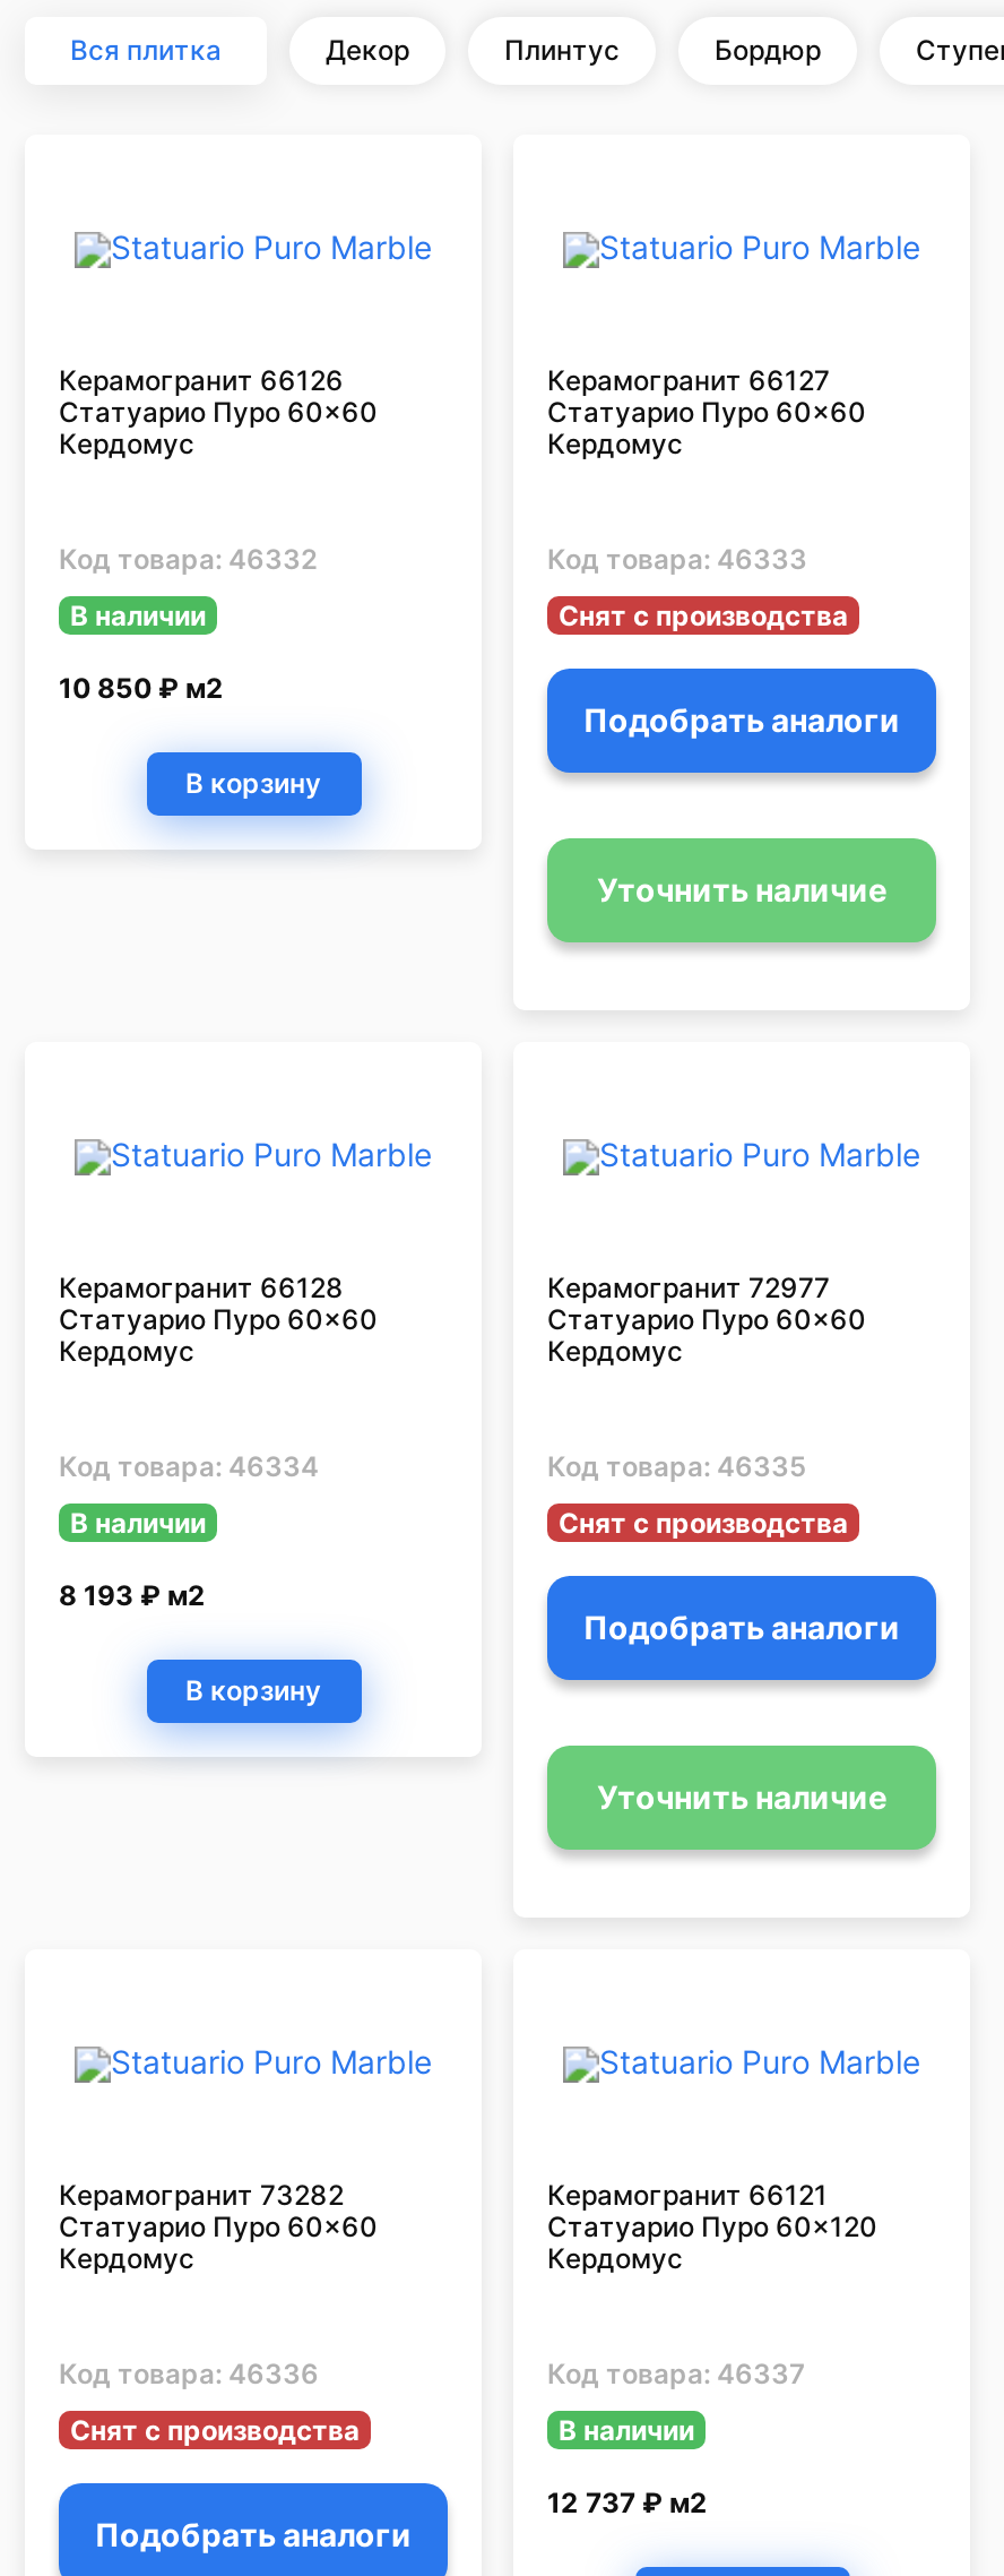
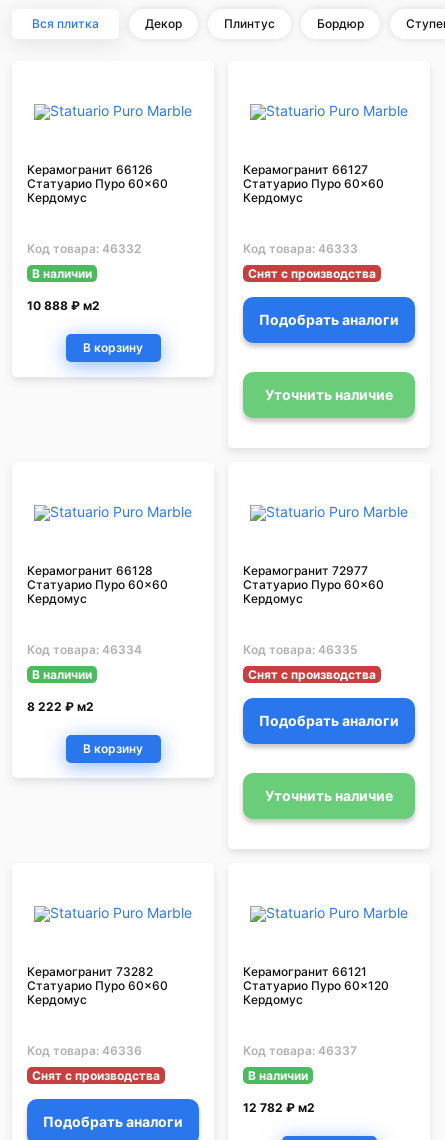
[59,670,224,704] 10 850 ₽ м2 -> [27,297,100,312] 10 888 ₽ м2
[59,1577,206,1611] 8 193 ₽ м2 -> [27,698,94,713] 8 222 ₽ м2
[547,2484,708,2518] 12 737 ₽ м2 -> [243,1099,315,1114] 12 782 ₽ м2

